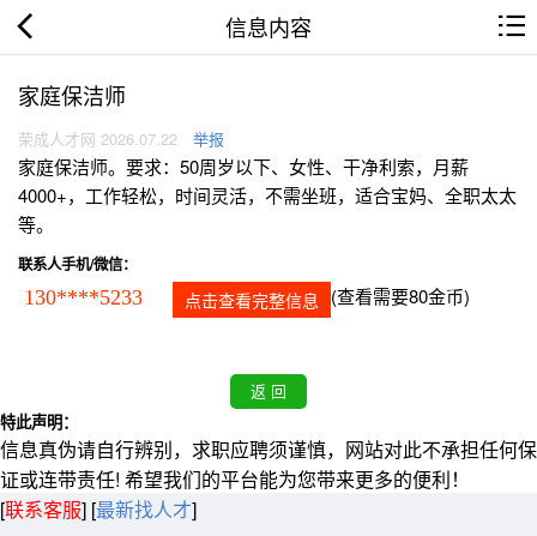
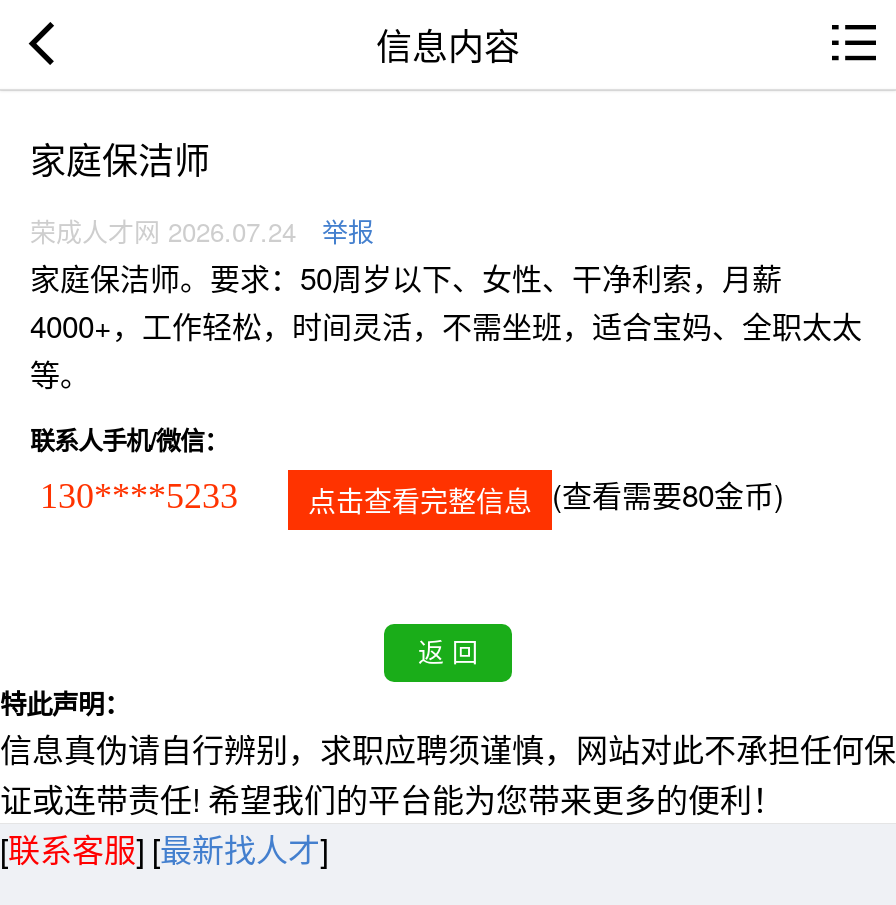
[18,127,224,150] 荣成人才网 2026.07.22 举报 -> [30,212,374,250] 荣成人才网 2026.07.24 举报

